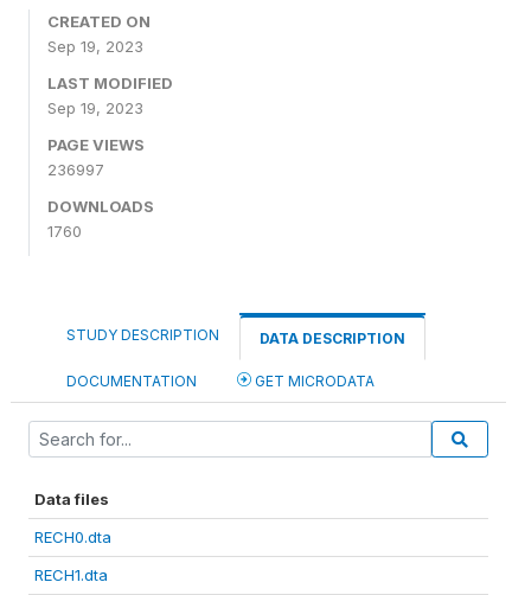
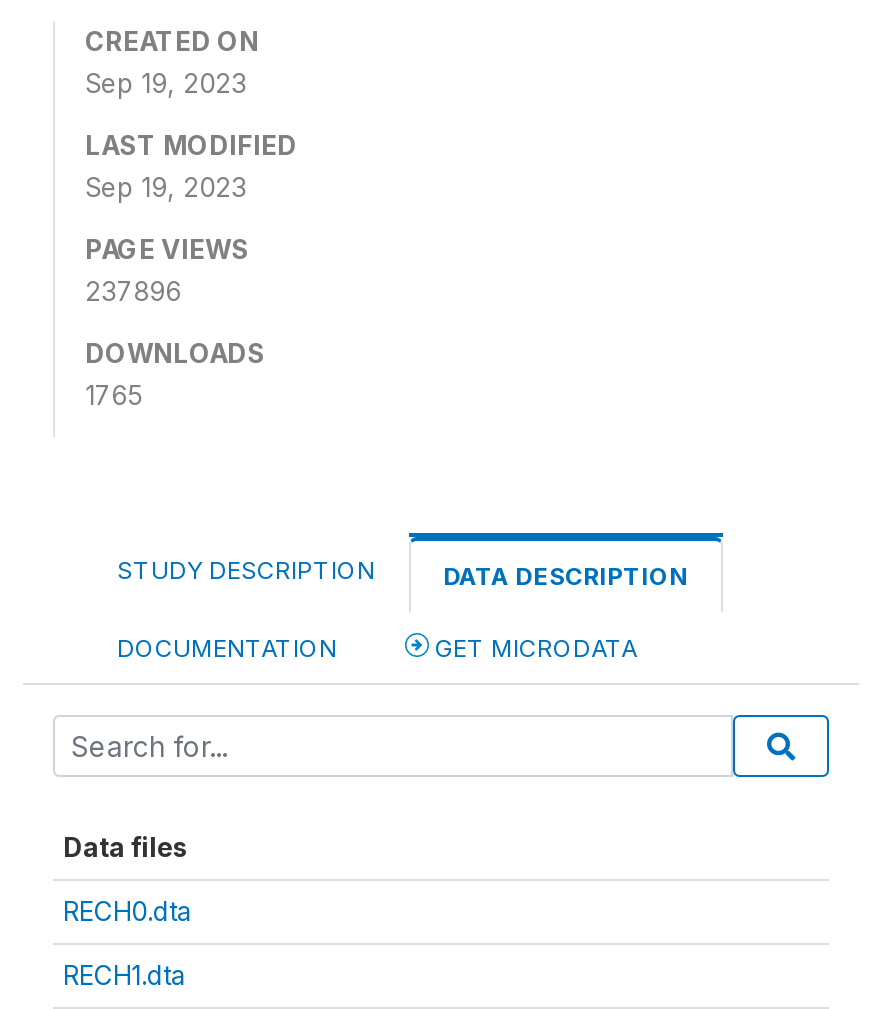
[47,161,104,180] 236997 -> [85,276,181,308] 237896
[47,222,82,241] 1760 -> [85,380,143,412] 1765

